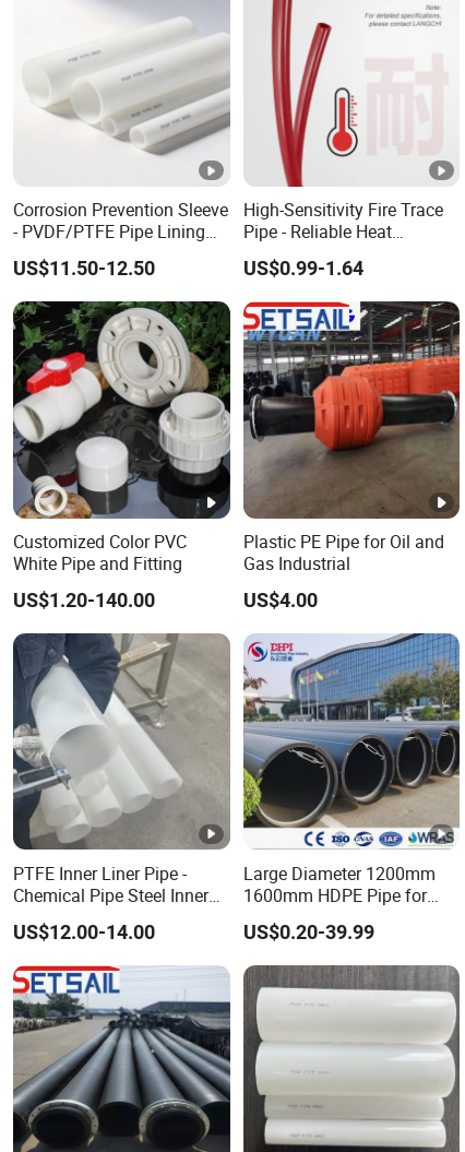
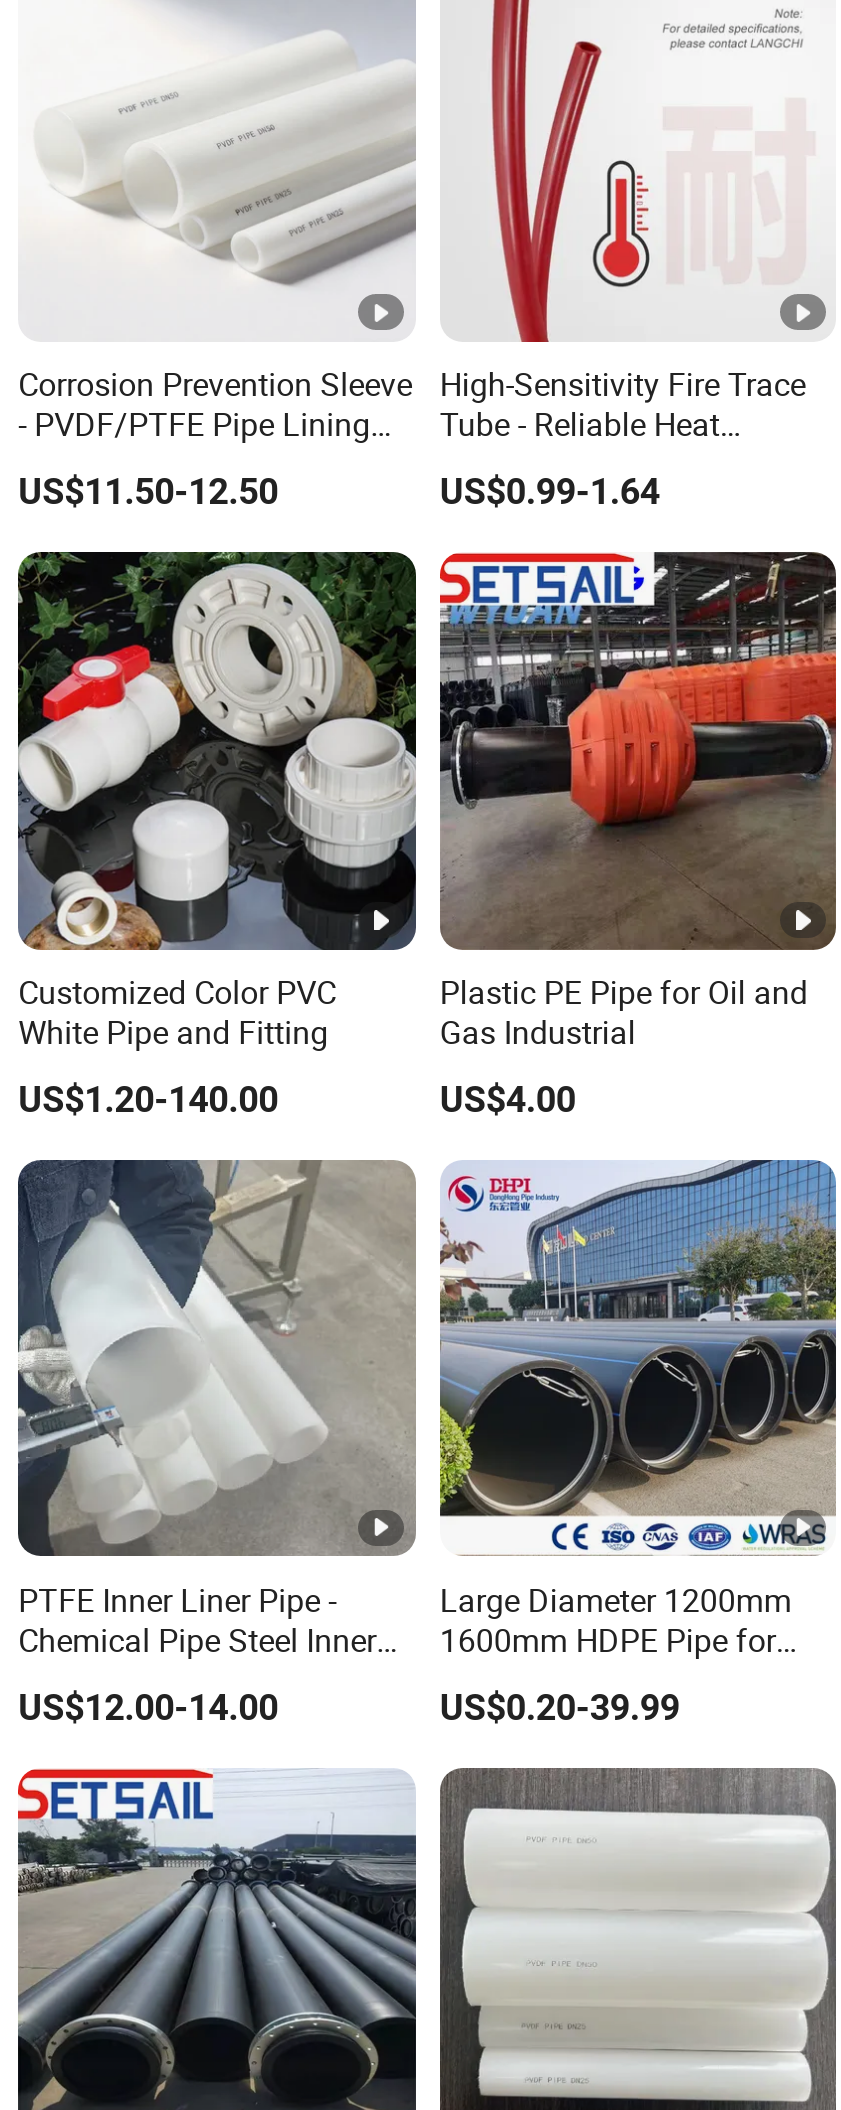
[243,220,392,244] Pipe - Reliable Heat -> [440,402,720,446] Tube - Reliable Heat

